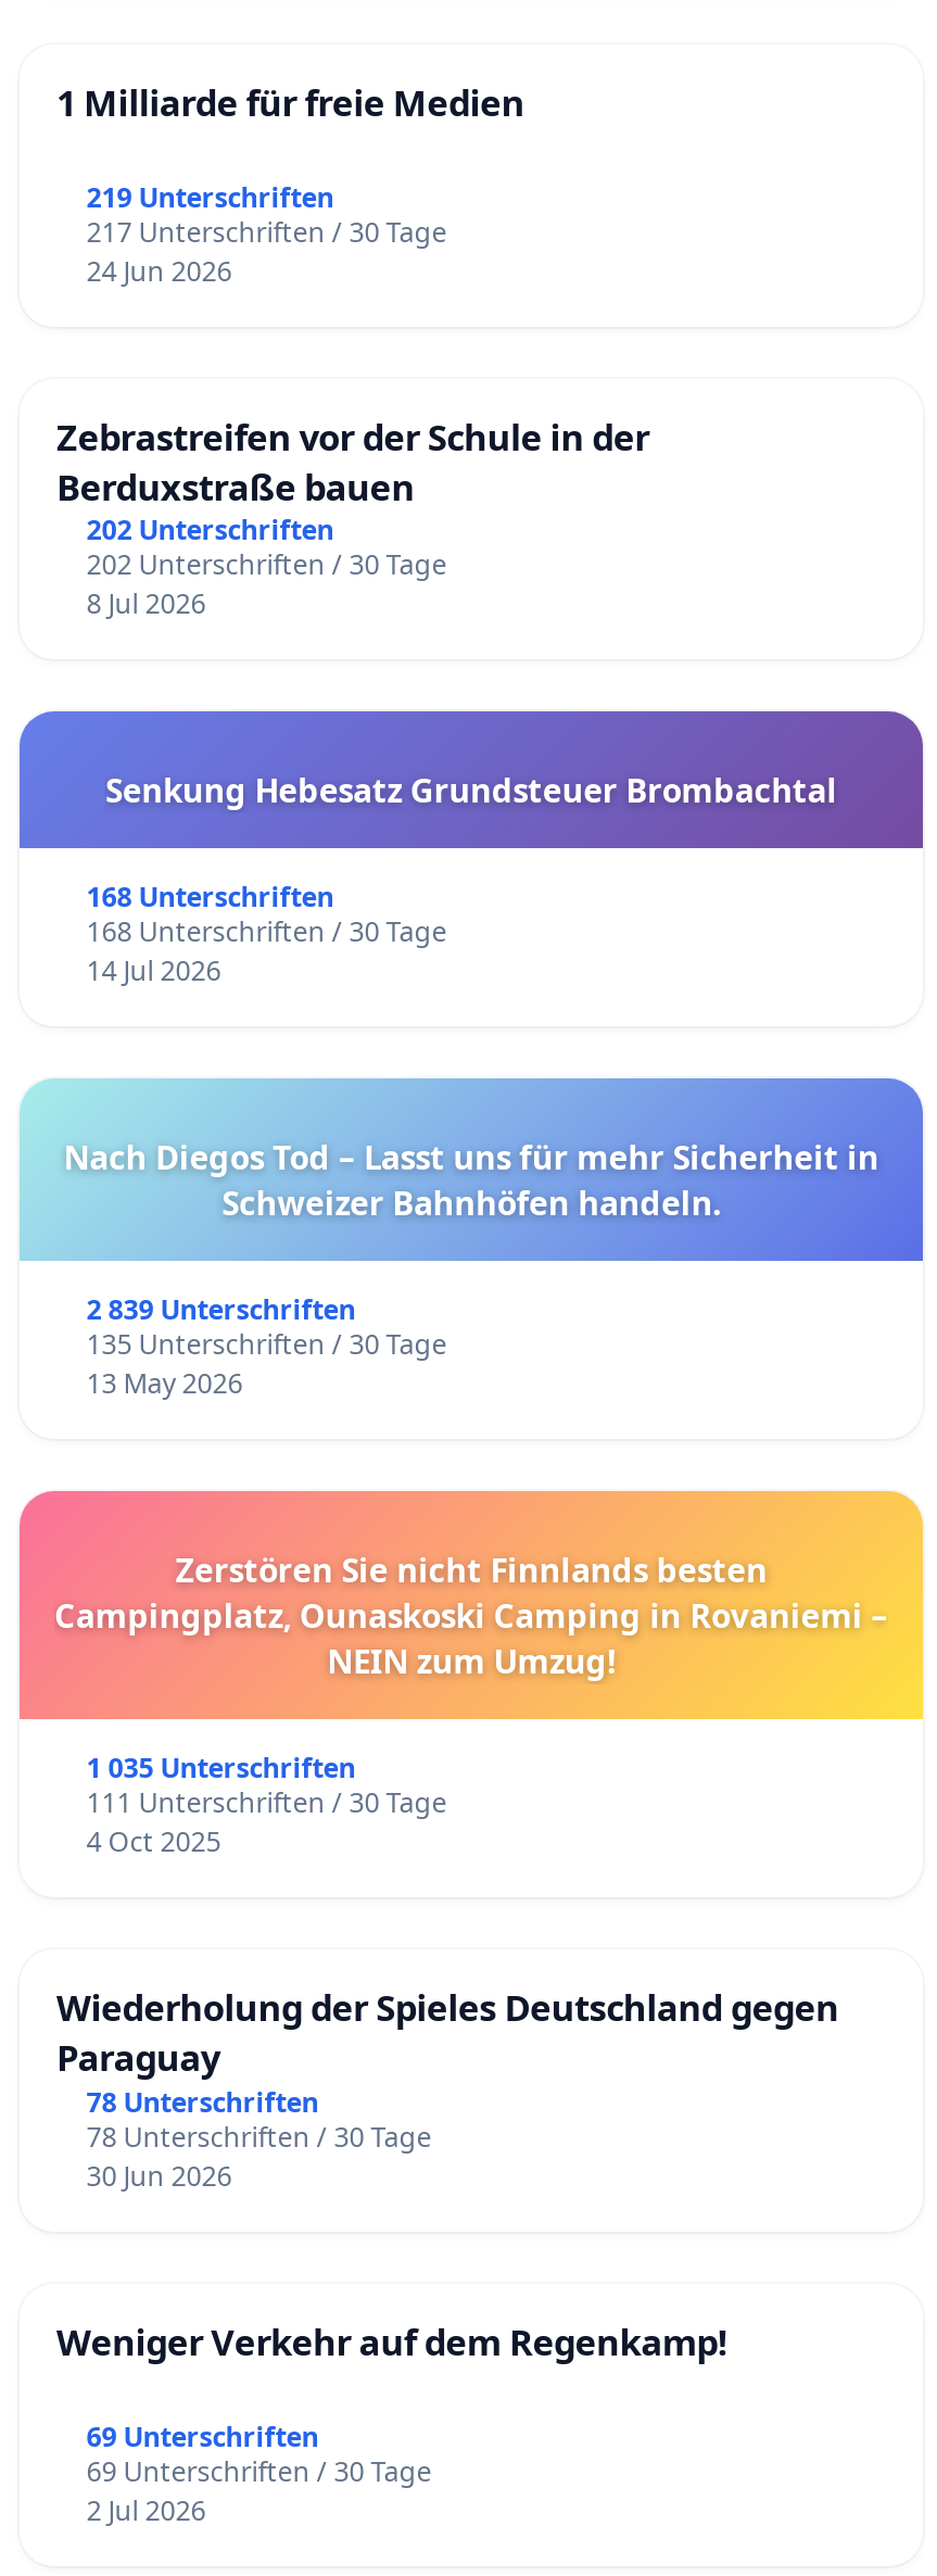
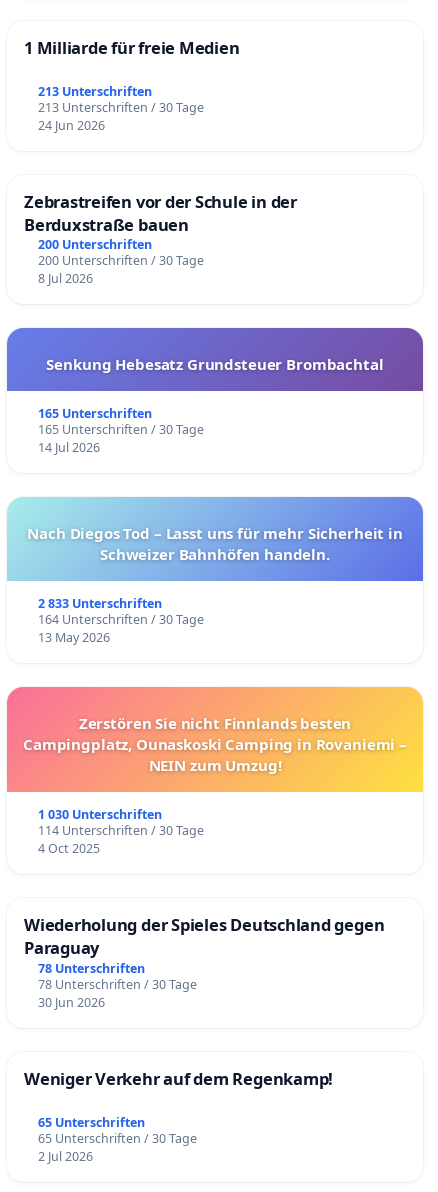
[86,178,334,215] 219 Unterschriften -> [38,82,152,99] 213 Unterschriften
[86,213,447,250] 217 Unterschriften / 30 Tage -> [38,98,204,115] 213 Unterschriften / 30 Tage
[86,512,334,549] 202 Unterschriften -> [38,236,152,253] 200 Unterschriften
[86,547,447,584] 202 Unterschriften / 30 Tage -> [38,252,204,269] 200 Unterschriften / 30 Tage
[86,879,334,916] 168 Unterschriften -> [38,405,152,422] 165 Unterschriften
[86,914,447,951] 168 Unterschriften / 30 Tage -> [38,421,204,438] 165 Unterschriften / 30 Tage
[86,1292,356,1329] 2 839 Unterschriften -> [38,595,162,612] 2 833 Unterschriften
[86,1327,447,1364] 135 Unterschriften / 30 Tage -> [38,611,204,628] 164 Unterschriften / 30 Tage
[86,1750,356,1787] 1 035 Unterschriften -> [38,806,162,823] 1 030 Unterschriften
[86,1785,447,1822] 111 Unterschriften / 30 Tage -> [38,822,204,839] 114 Unterschriften / 30 Tage
[86,2419,319,2456] 69 Unterschriften -> [38,1114,145,1131] 65 Unterschriften
[86,2453,432,2490] 69 Unterschriften / 30 Tage -> [38,1130,197,1147] 65 Unterschriften / 30 Tage

